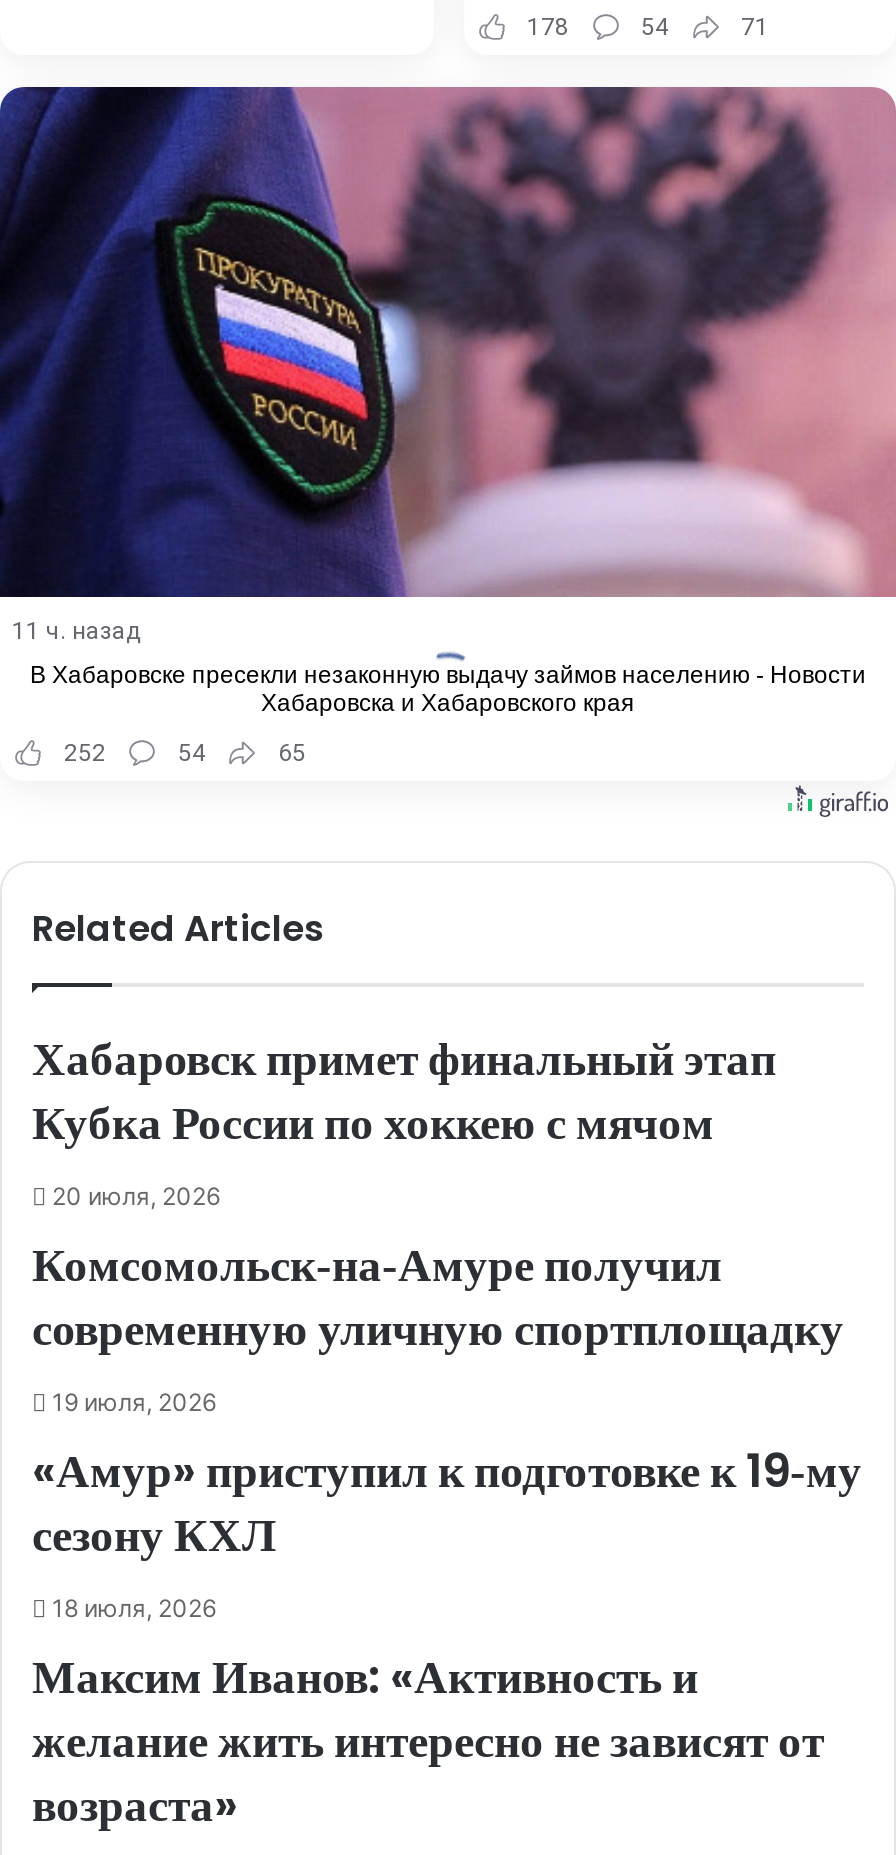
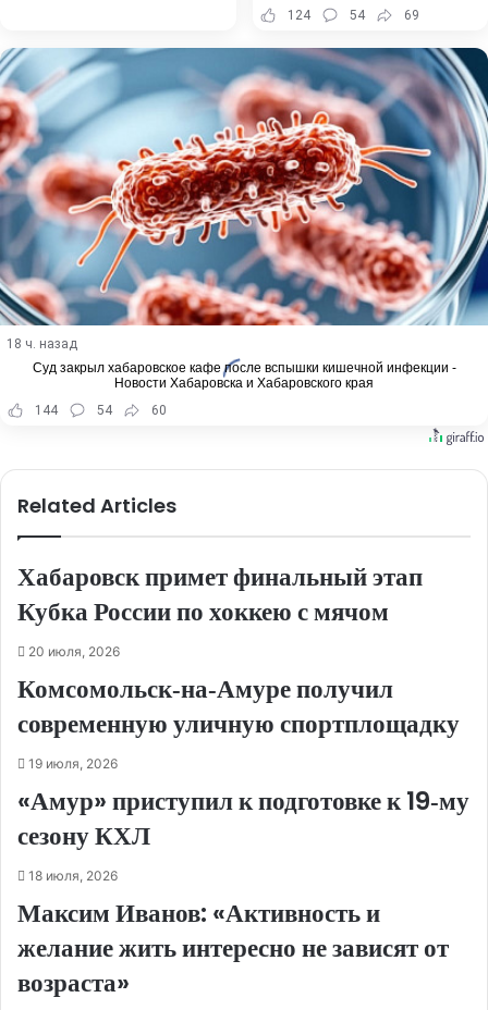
[527,13,569,41] 178 -> [287,8,310,23] 124
[741,13,769,41] 71 -> [404,8,419,23] 69
[6,85,890,646] [image] | 11 ч. назад -> [3,47,485,352] [image] | 18 ч. назад
[30,662,866,718] В Хабаровске пресекли незаконную выдачу займов населению - Новости | Хабаровска и Хабаровского края -> [32,361,456,391] Суд закрыл хабаровское кафе после вспышки кишечной инфекции - | Новости Хабаровска и Хабаровского края
[64,740,106,768] 252 -> [35,403,58,418] 144
[278,740,306,768] 65 -> [151,403,167,418] 60

